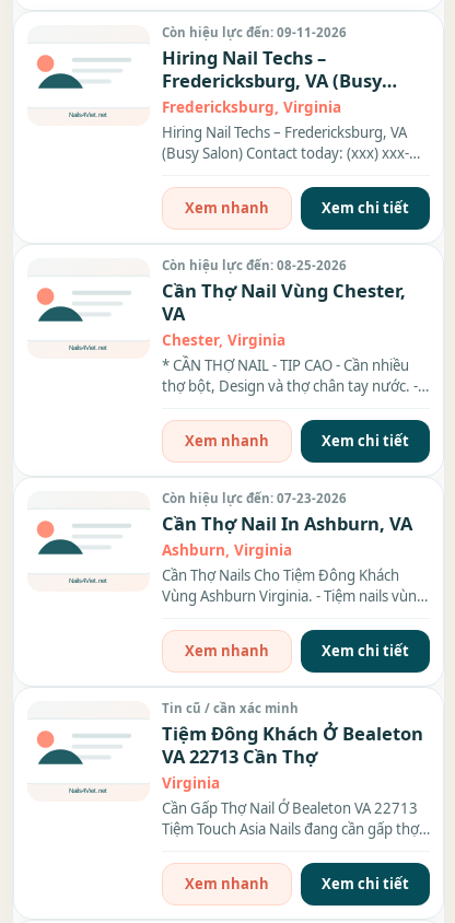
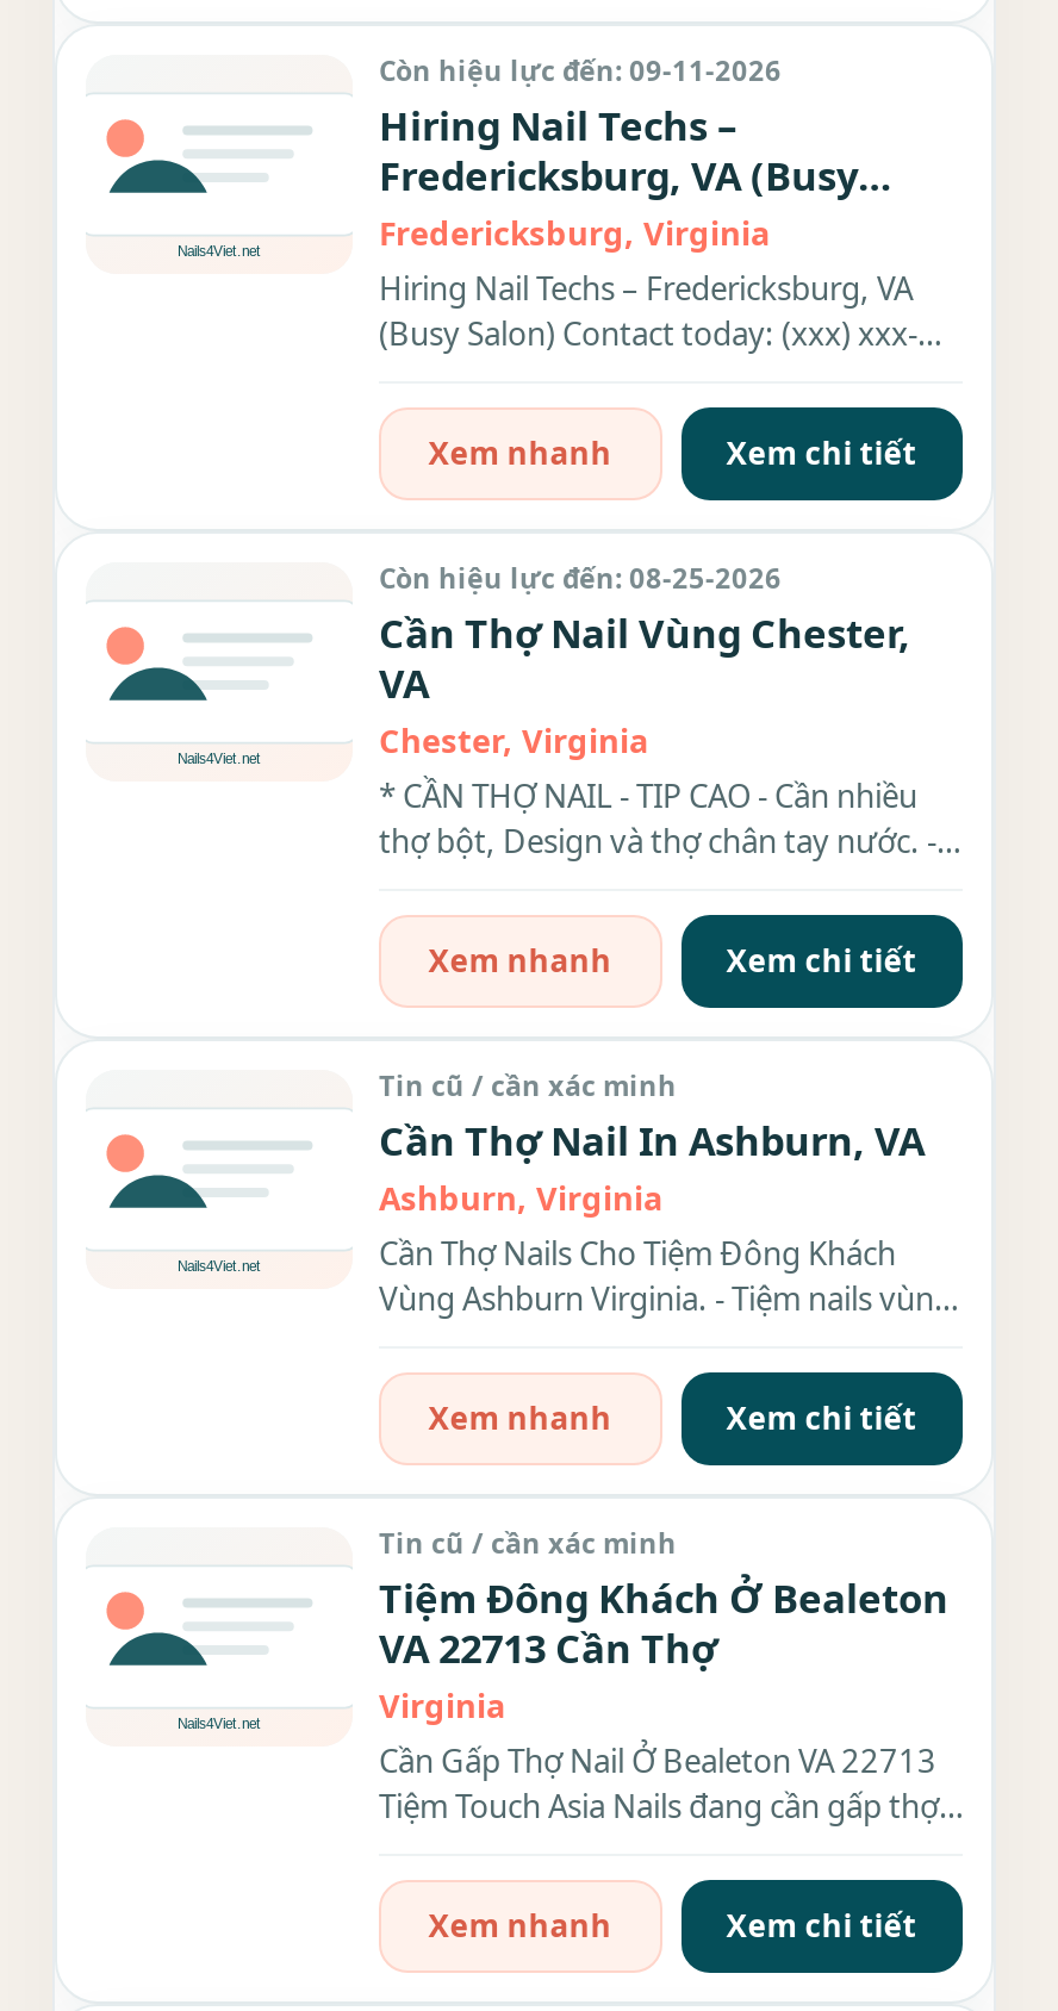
[162,490,347,506] Còn hiệu lực đến: 07-23-2026 -> [379,1067,677,1103] Tin cũ / cần xác minh

